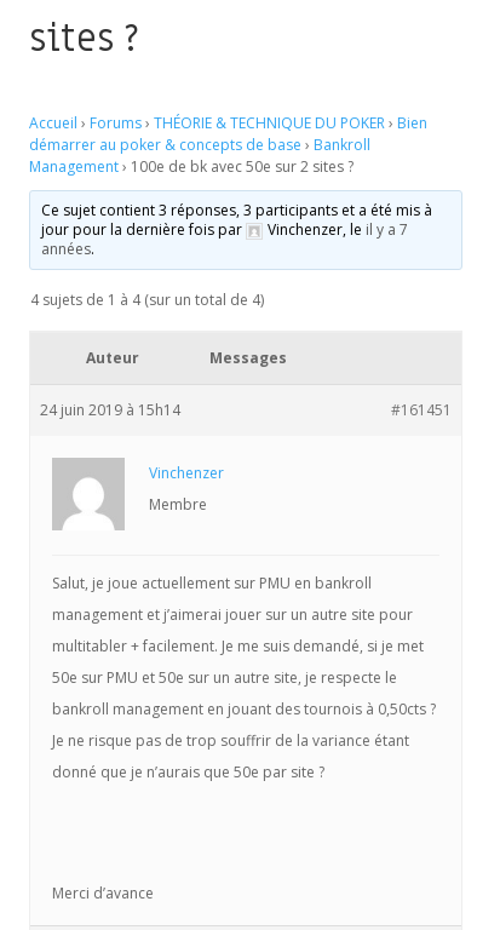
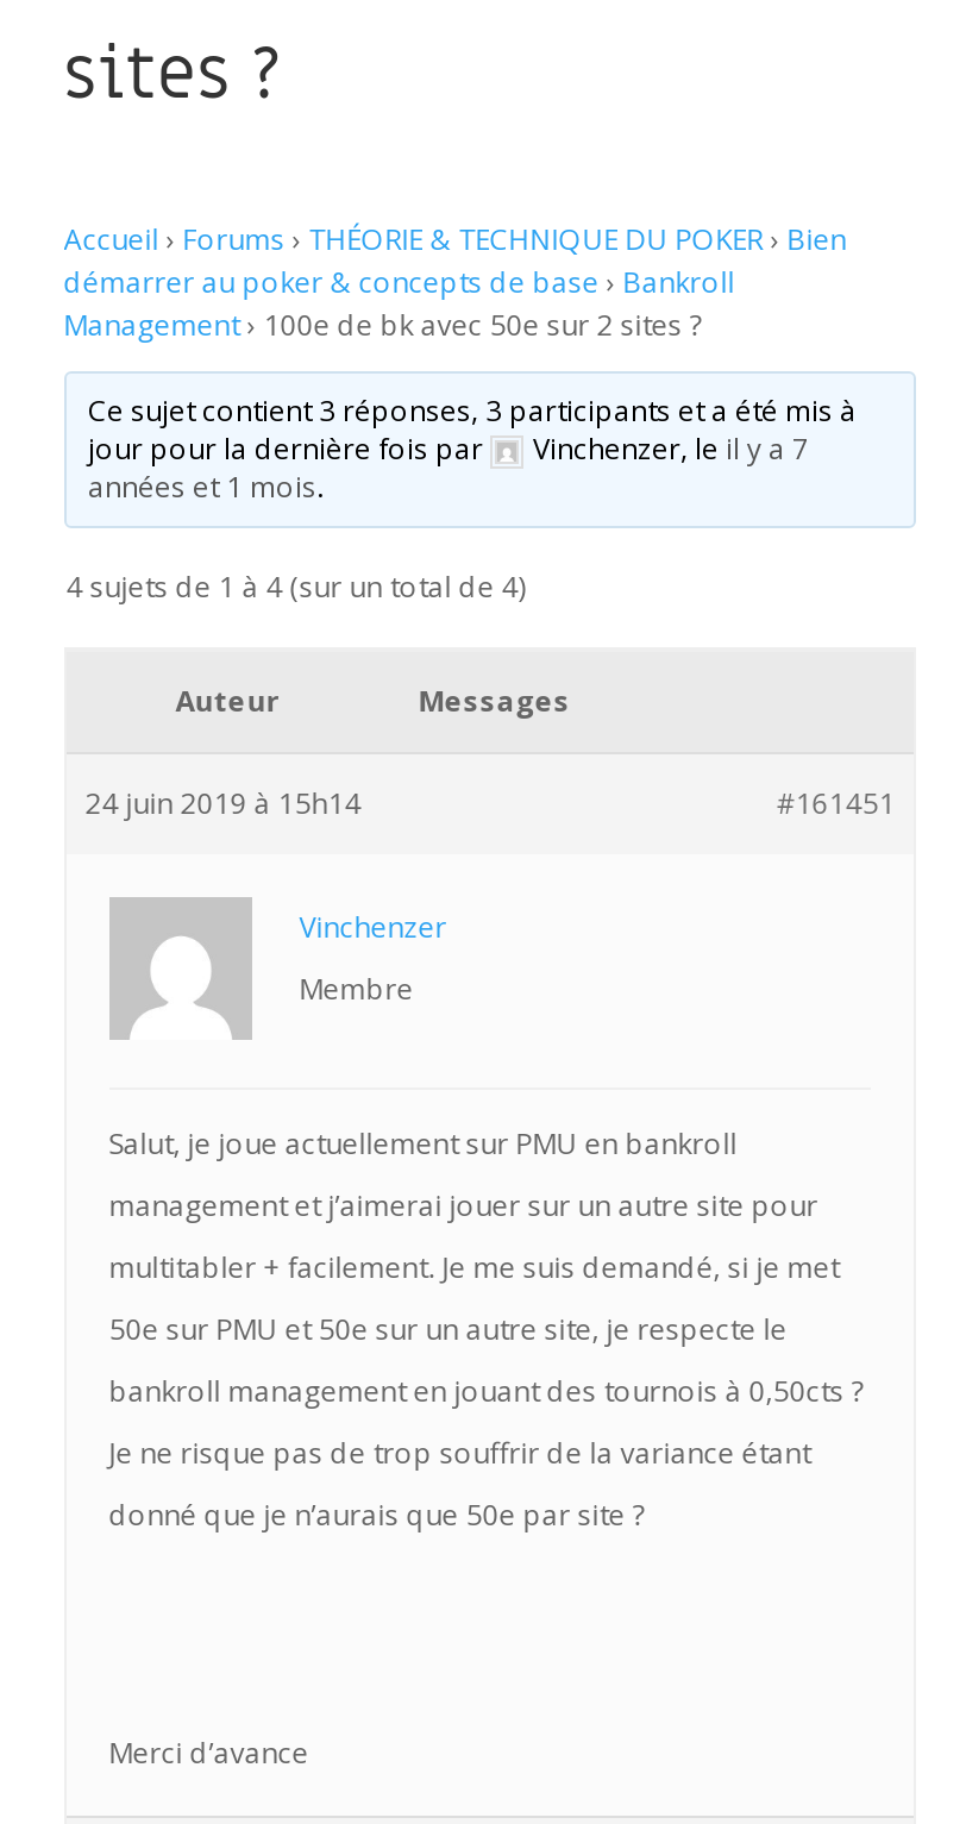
[41,239,94,259] années. -> [88,466,324,507] années et 1 mois.

